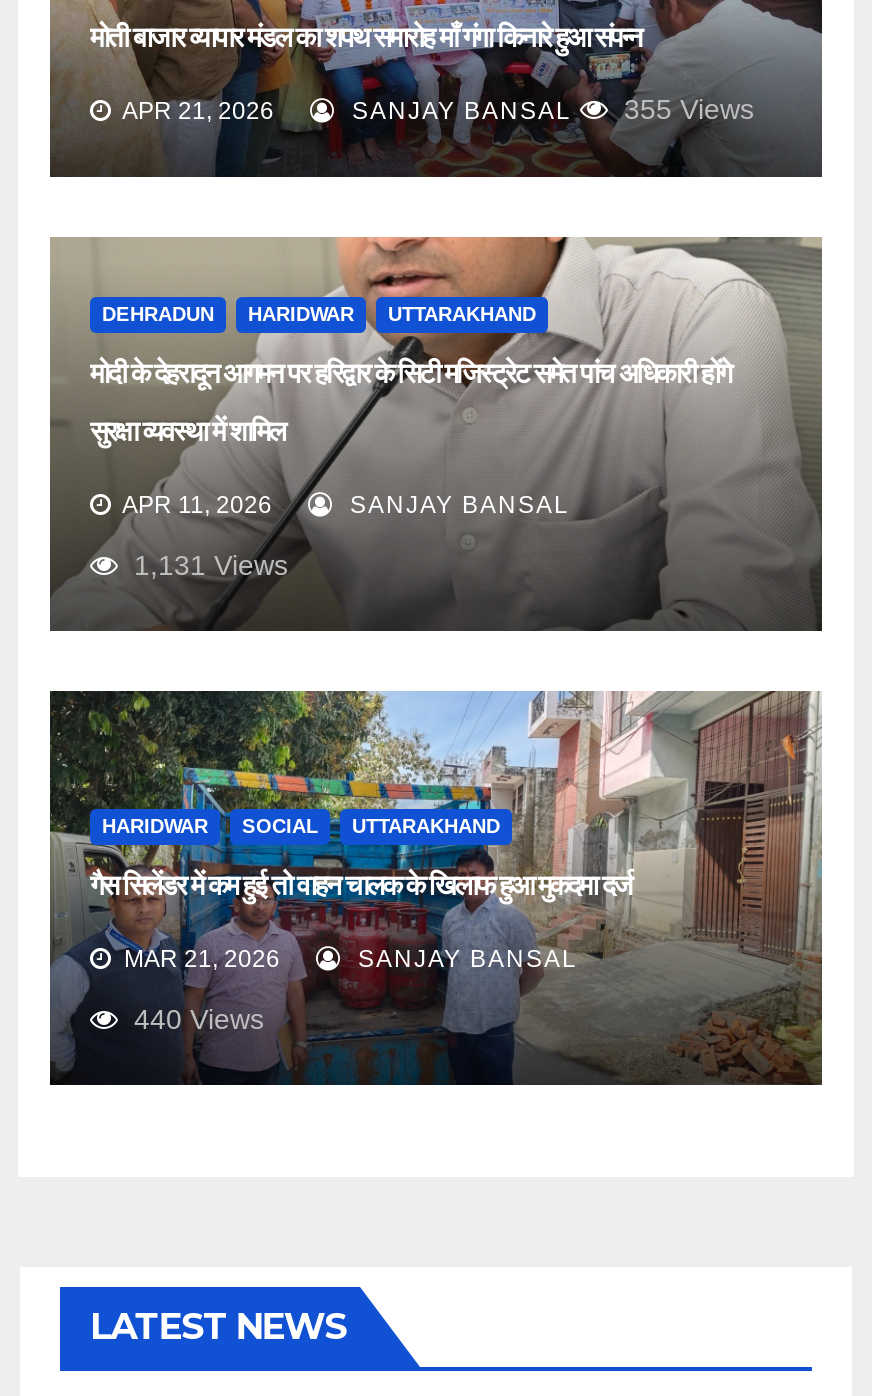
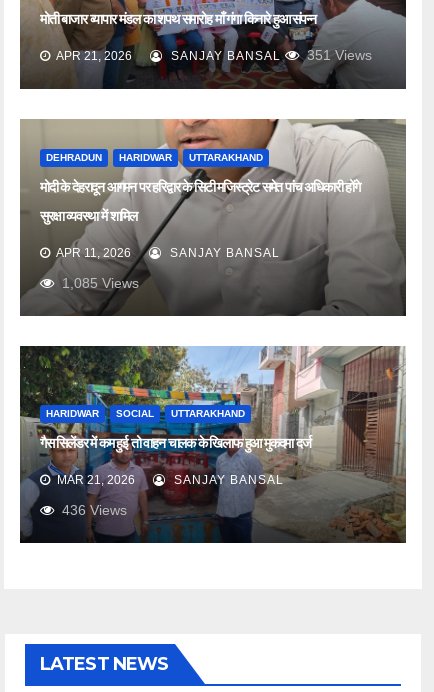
[344,93,754,125] SANJAY BANSAL 355 Views -> [167,47,372,63] SANJAY BANSAL 351 Views
[134,549,288,581] 1,131 Views -> [62,275,139,291] 1,085 Views
[134,1003,264,1035] 440 Views -> [62,502,127,518] 436 Views

